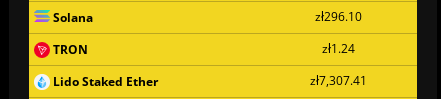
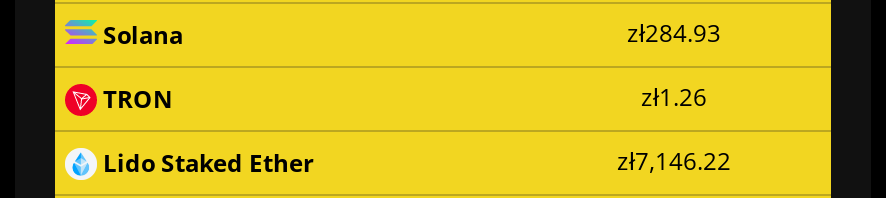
[315,8,362,25] zł296.10 -> [627,16,721,50] zł284.93
[322,40,355,57] zł1.24 -> [641,80,707,114] zł1.26
[310,72,367,89] zł7,307.41 -> [617,144,731,178] zł7,146.22

